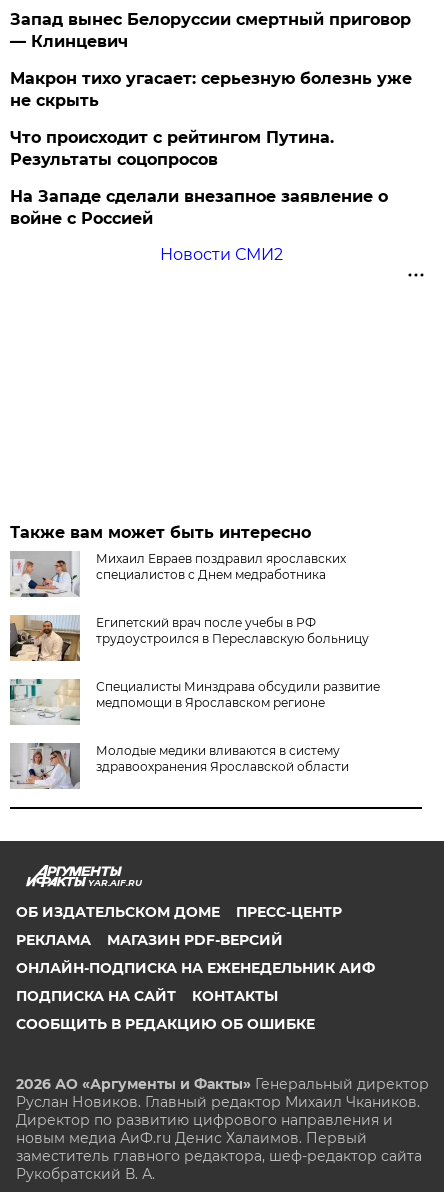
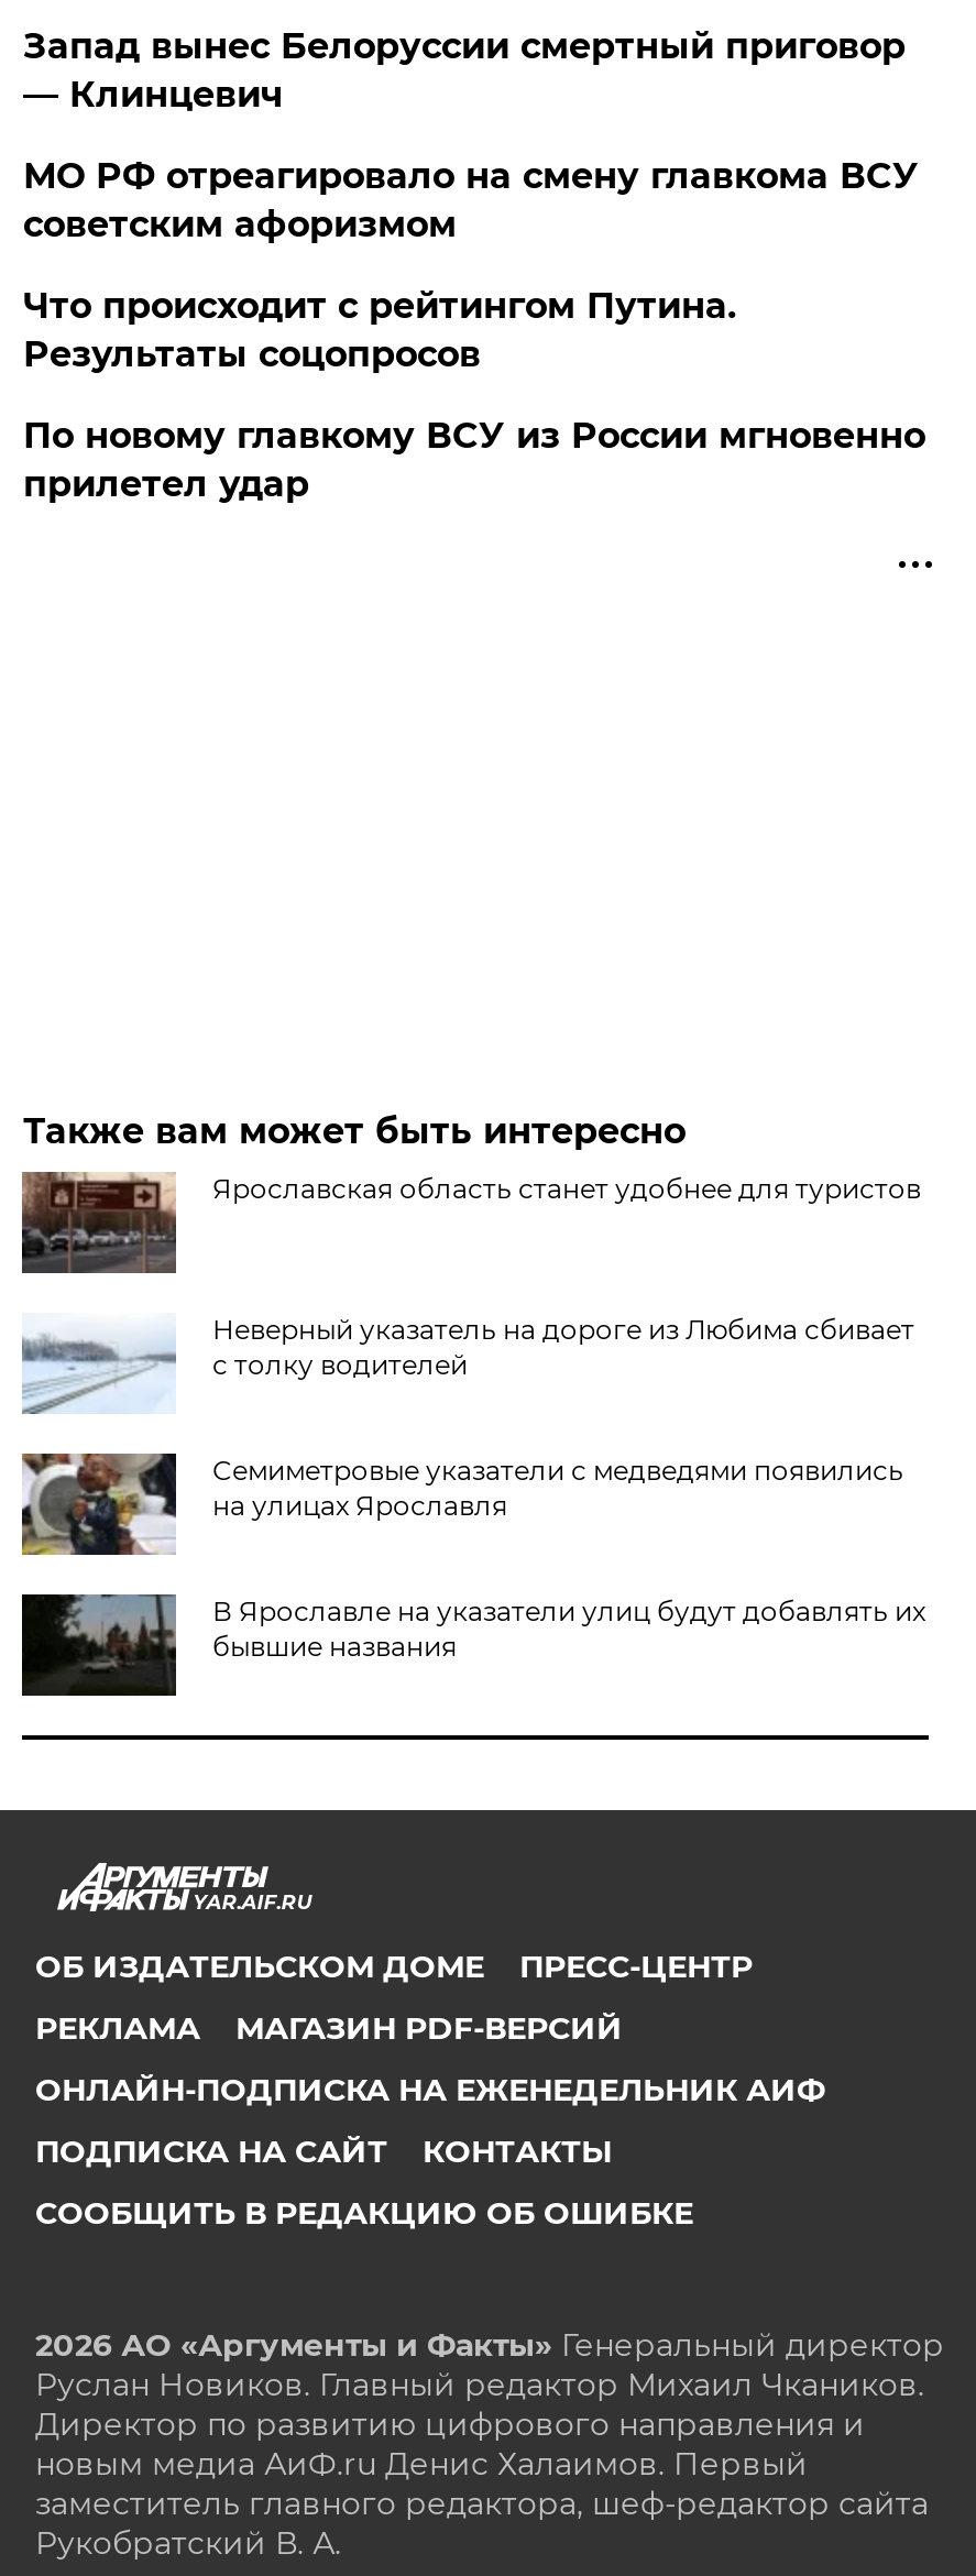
[10,69,412,110] Макрон тихо угасает: серьезную болезнь уже | не скрыть -> [23,155,919,245] МО РФ отреагировало на смену главкома ВСУ | советским афоризмом
[10,187,388,264] На Западе сделали внезапное заявление о | войне с Россией | Новости СМИ2 -> [23,415,925,505] По новому главкому ВСУ из России мгновенно | прилетел удар
[10,551,346,598] [image] | Михаил Евраев поздравил ярославских | специалистов с Днем медработника -> [20,1172,921,1275] [image] | Ярославская область станет удобнее для туристов
[9,614,369,662] [image] | Египетский врач после учебы в РФ | трудоустроился в Переславскую больницу -> [22,1313,914,1416] [image] | Неверный указатель на дороге из Любима сбивает | с толку водителей
[9,678,380,725] [image] | Специалисты Минздрава обсудили развитие | медпомощи в Ярославском регионе -> [22,1451,903,1557] [image] | Семиметровые указатели с медведями появились | на улицах Ярославля
[10,742,349,790] [image] | Молодые медики вливаются в систему | здравоохранения Ярославской области -> [20,1592,925,1698] [image] | В Ярославле на указатели улиц будут добавлять их | бывшие названия

